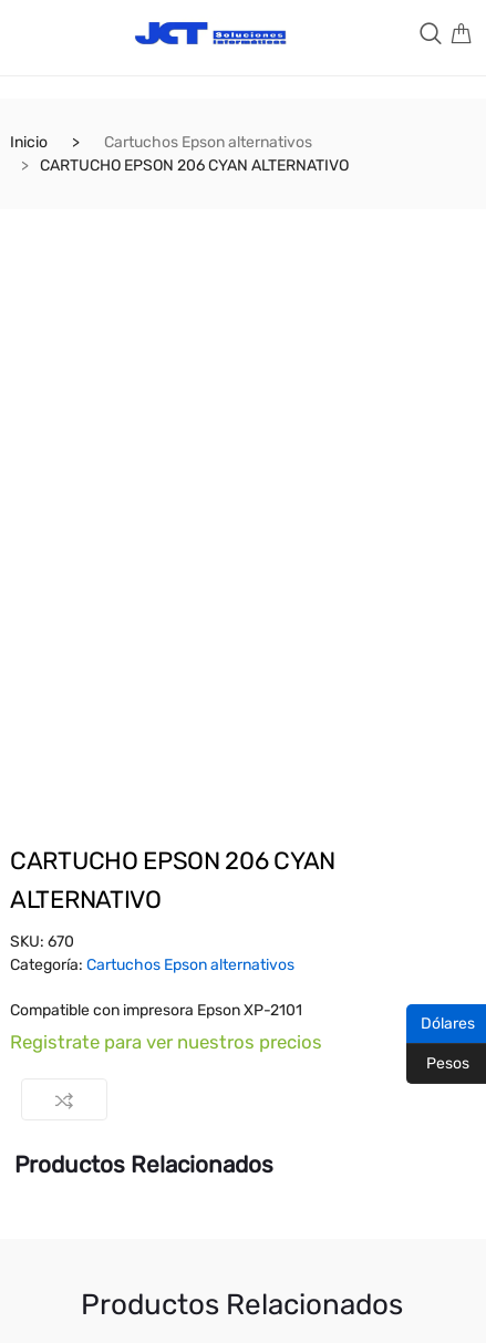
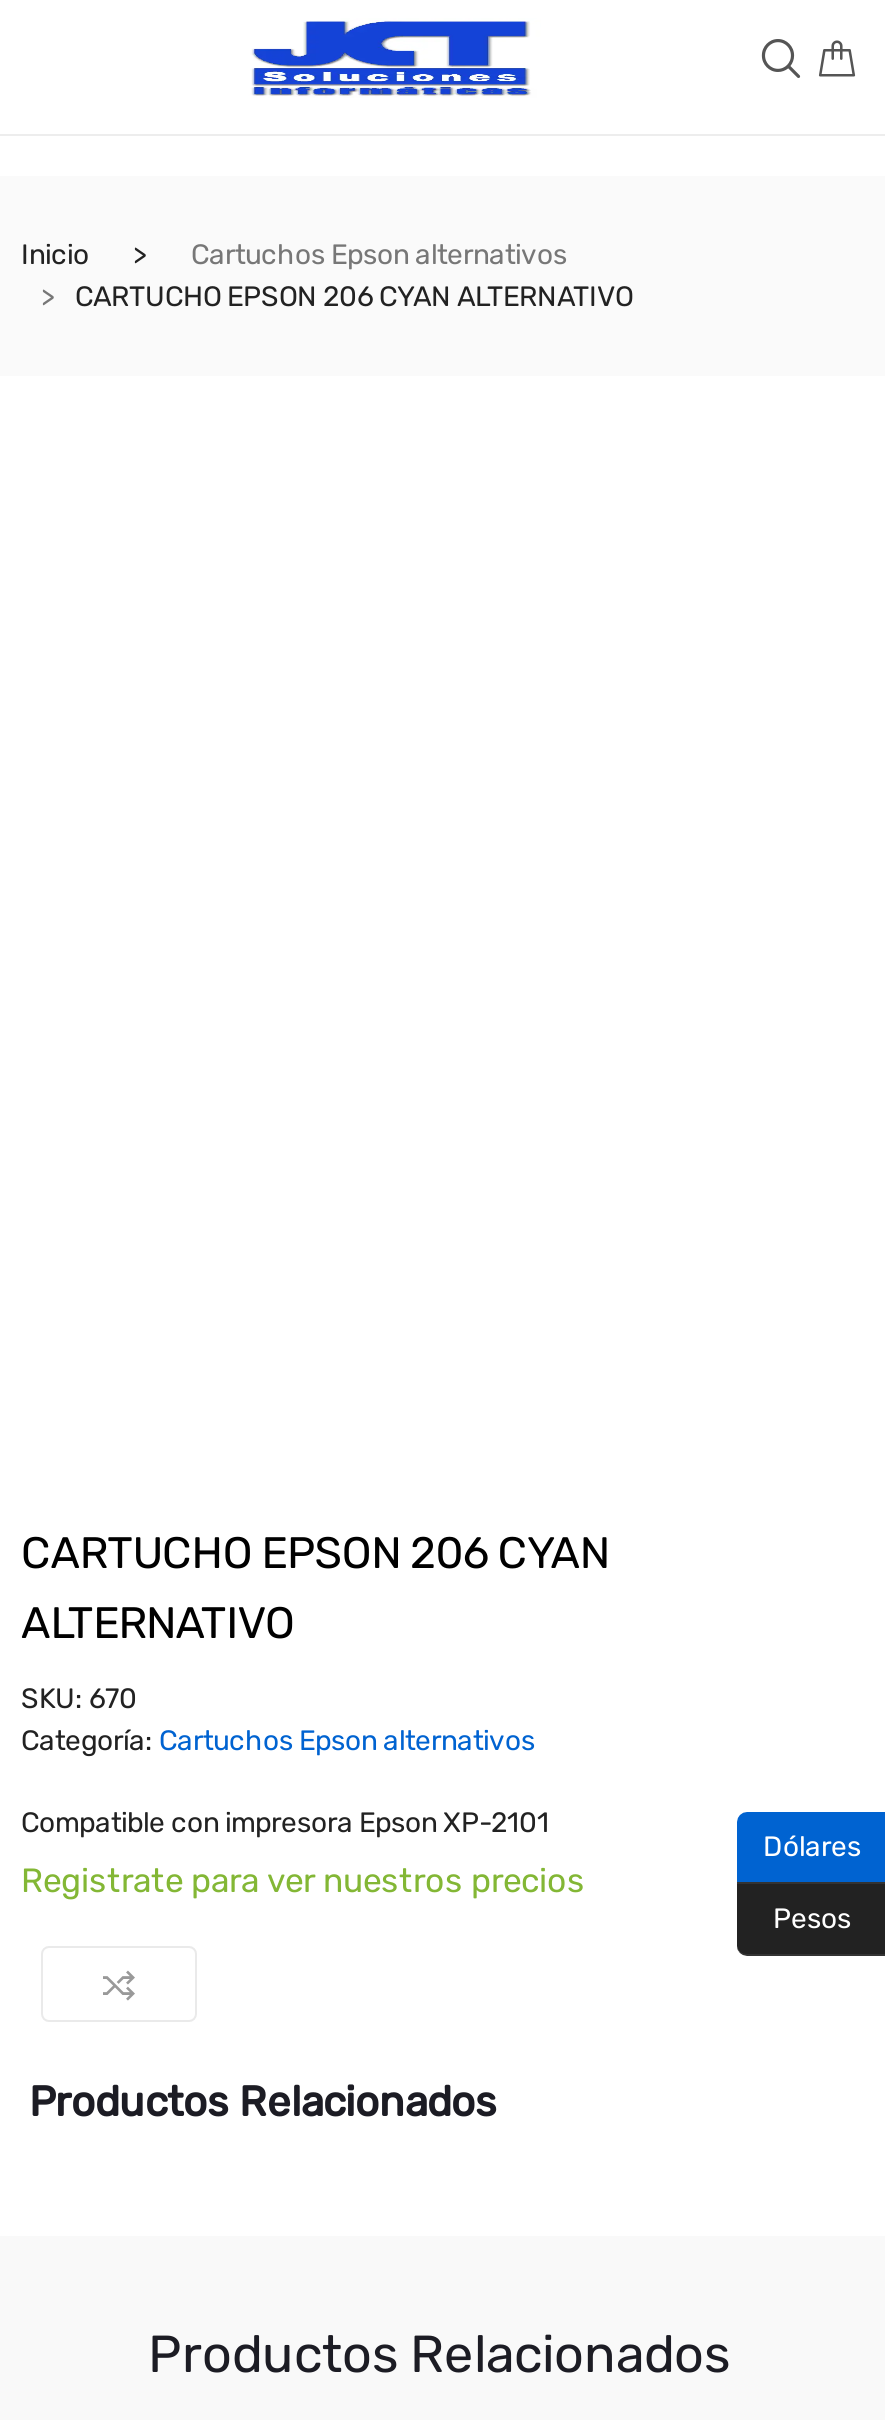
[134,13,290,54] [image] -> [247,18,531,98] [image]

